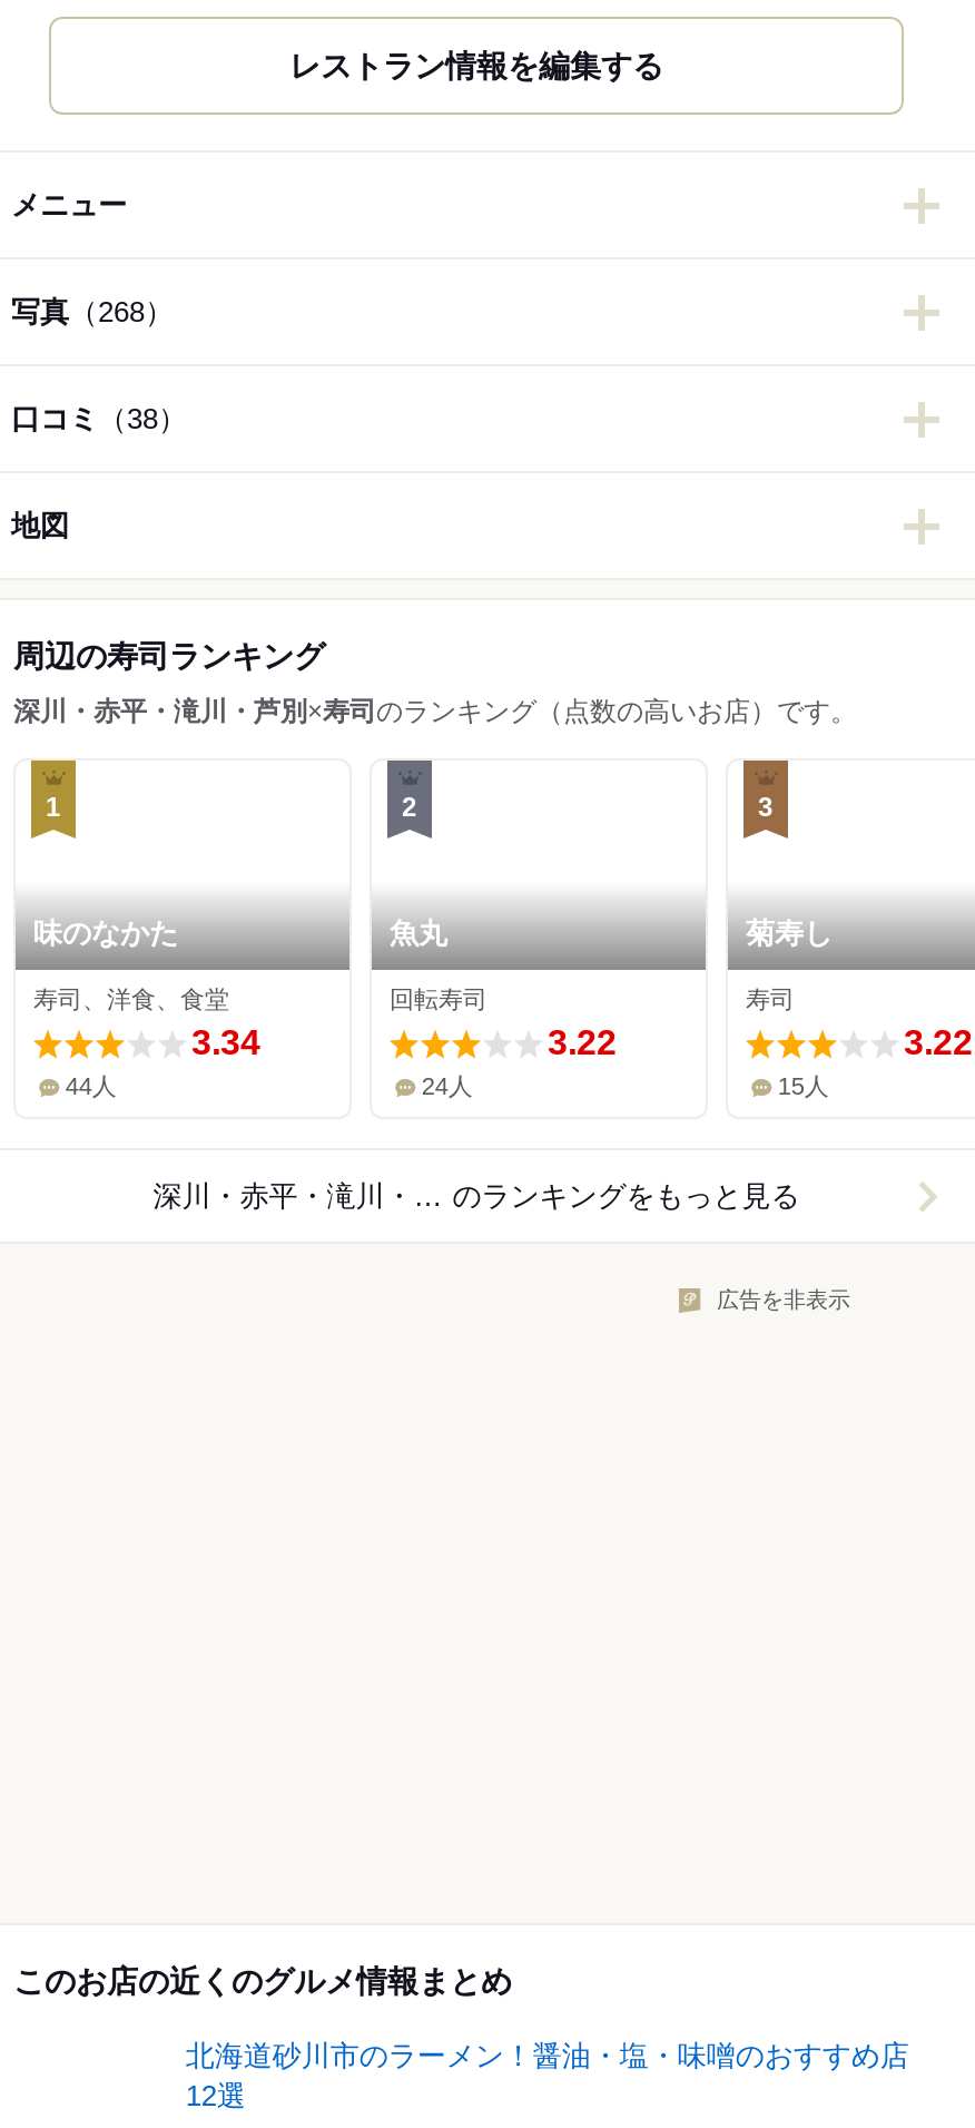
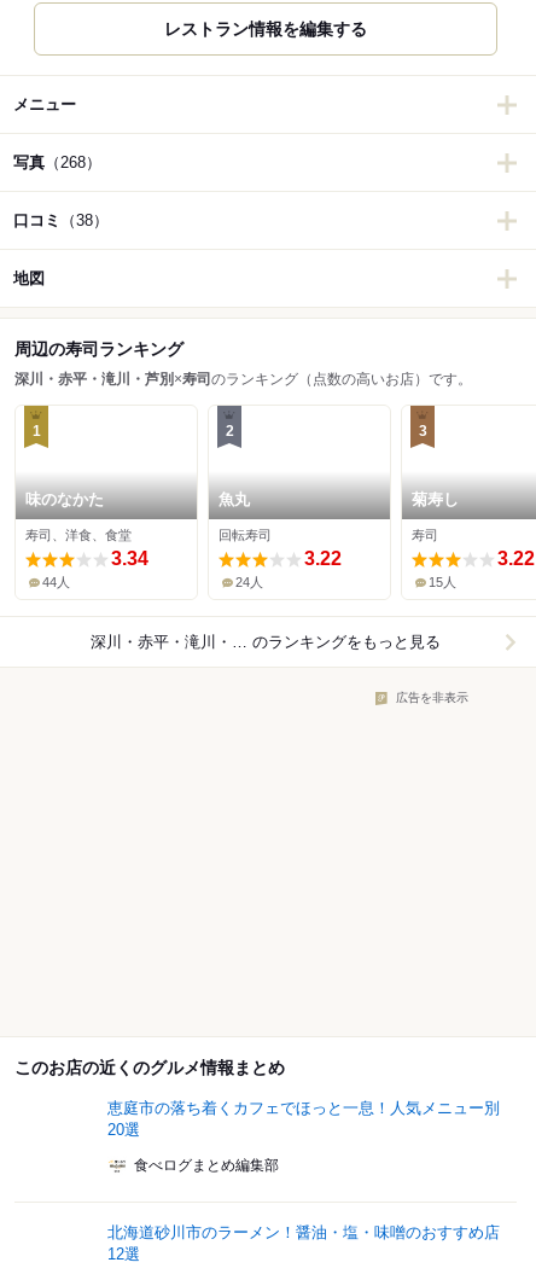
none -> [108,1099,500,1174] 恵庭市の落ち着くカフェでほっと一息！人気メニュー別 | 20選 | 食べログまとめ編集部

